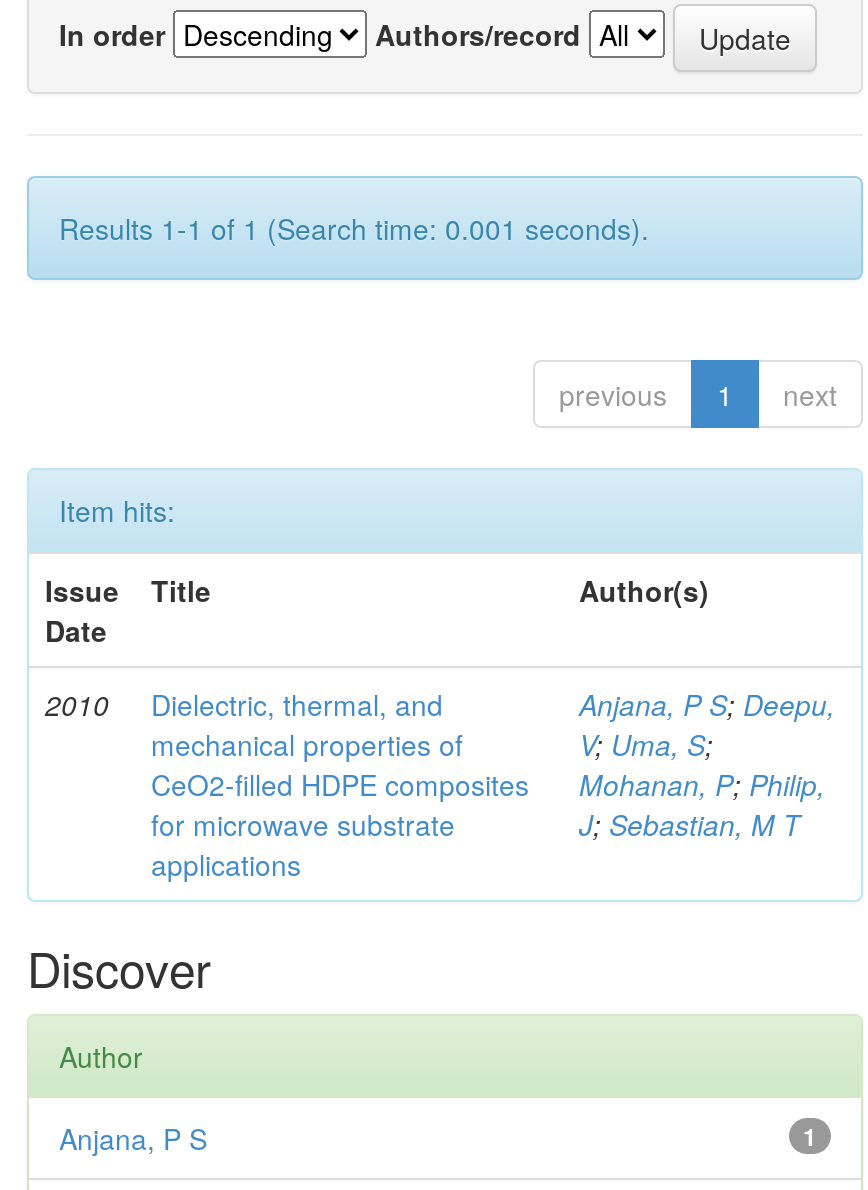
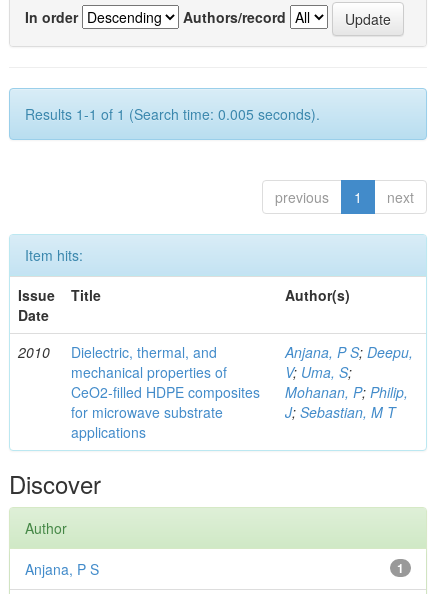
[59,208,649,248] Results 1-1 of 1 (Search time: 0.001 seconds). -> [25,104,320,124] Results 1-1 of 1 (Search time: 0.005 seconds).

